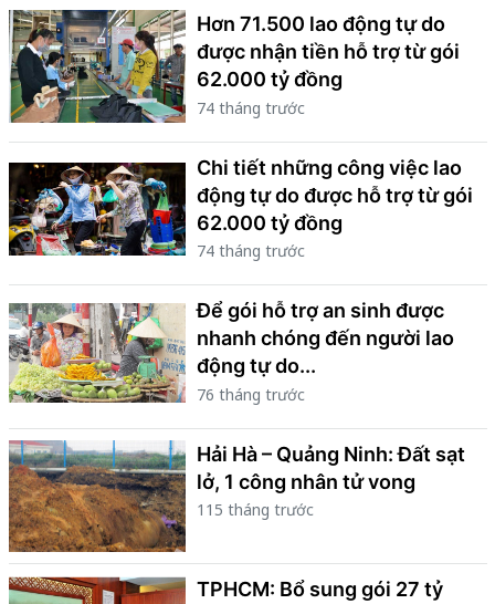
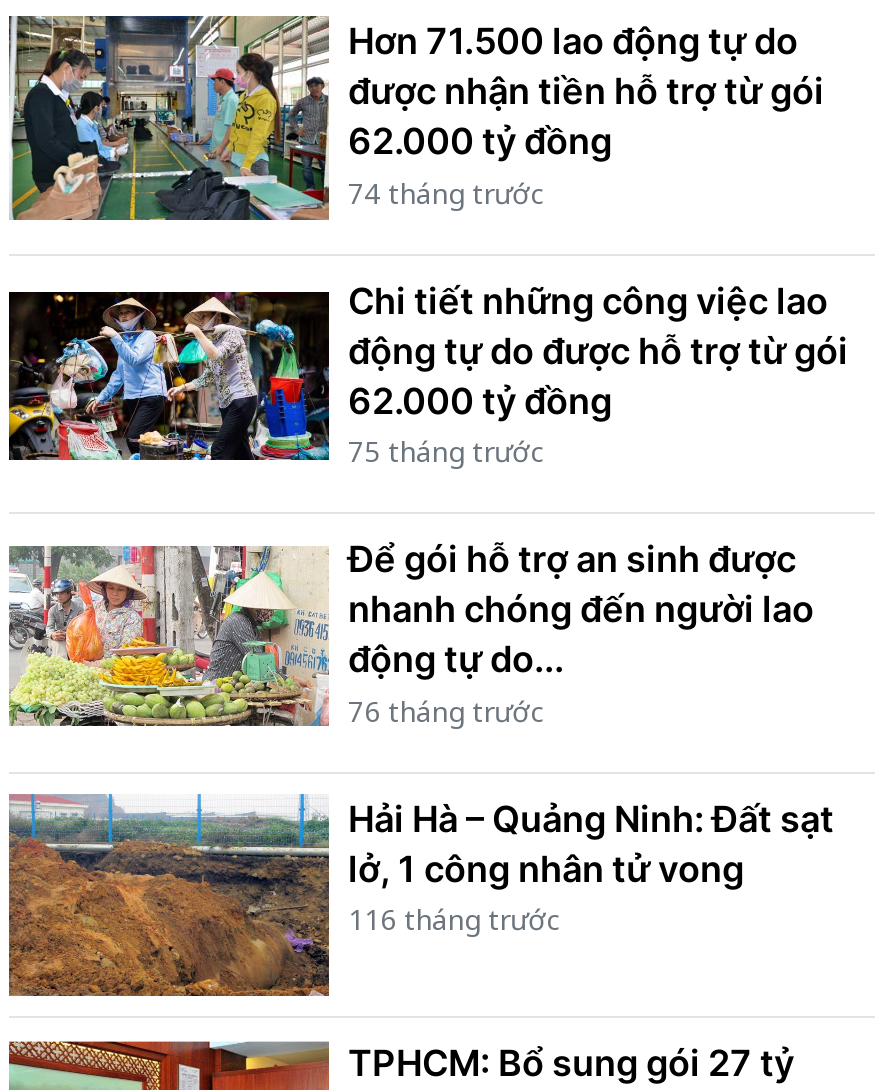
[196,240,304,261] 74 tháng trước -> [348,432,544,470] 75 tháng trước
[196,499,313,520] 115 tháng trước -> [348,900,560,938] 116 tháng trước

